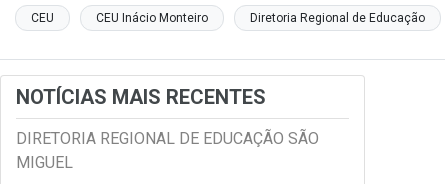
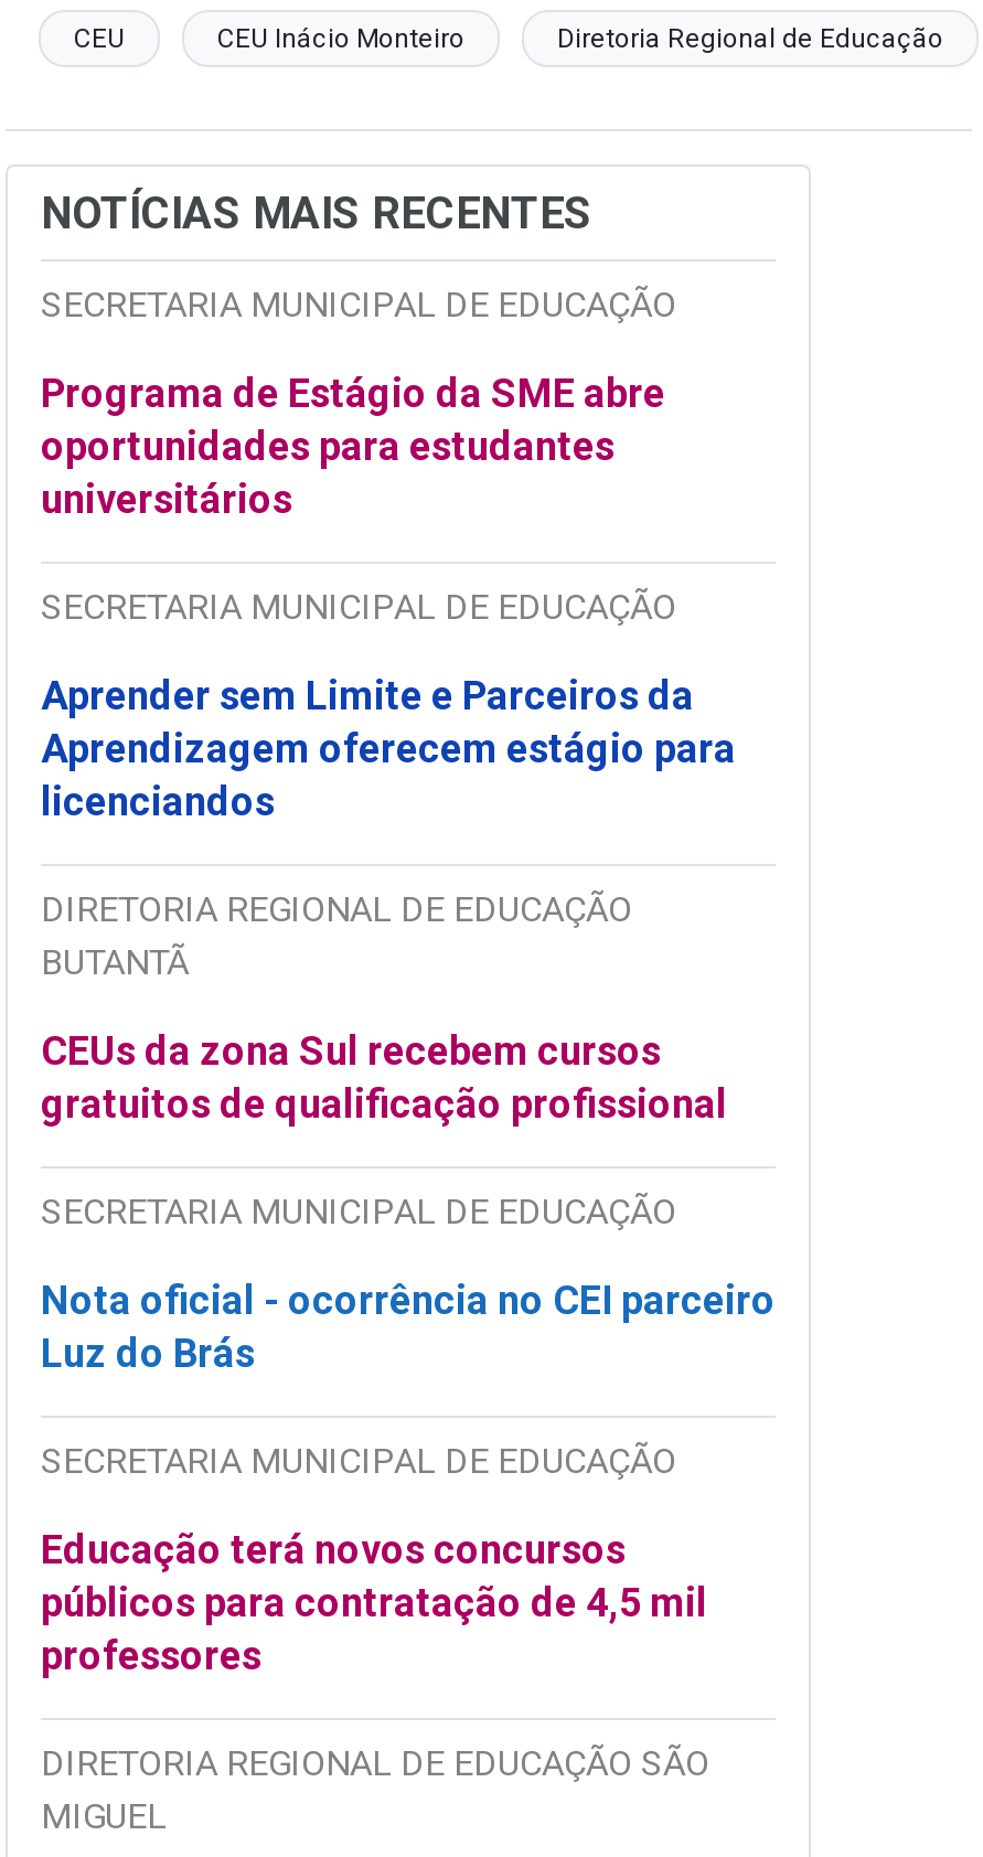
none -> [41,283,776,1678] SECRETARIA MUNICIPAL DE EDUCAÇÃO | Programa de Estágio da SME abre | oportunidades para estudantes | universitários | SECRETARIA MUNICIPAL DE EDUCAÇÃO | Aprender sem Limite e Parceiros da | Aprendizagem oferecem estágio para | licenciandos | DIRETORIA REGIONAL DE EDUCAÇÃO | BUTANTÃ | CEUs da zona Sul recebem cursos | gratuitos de qualificação profissional | SECRETARIA MUNICIPAL DE EDUCAÇÃO | Nota oficial - ocorrência no CEI parceiro | Luz do Brás | SECRETARIA MUNICIPAL DE EDUCAÇÃO | Educação terá novos concursos | públicos para contratação de 4,5 mil | professores

